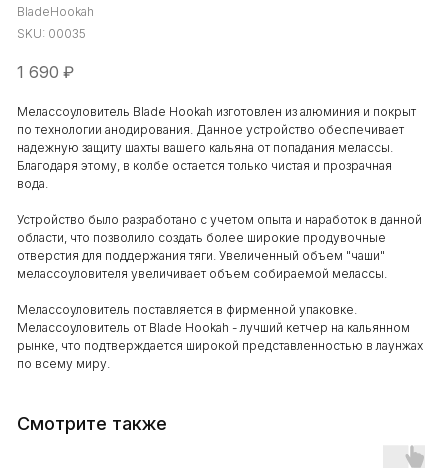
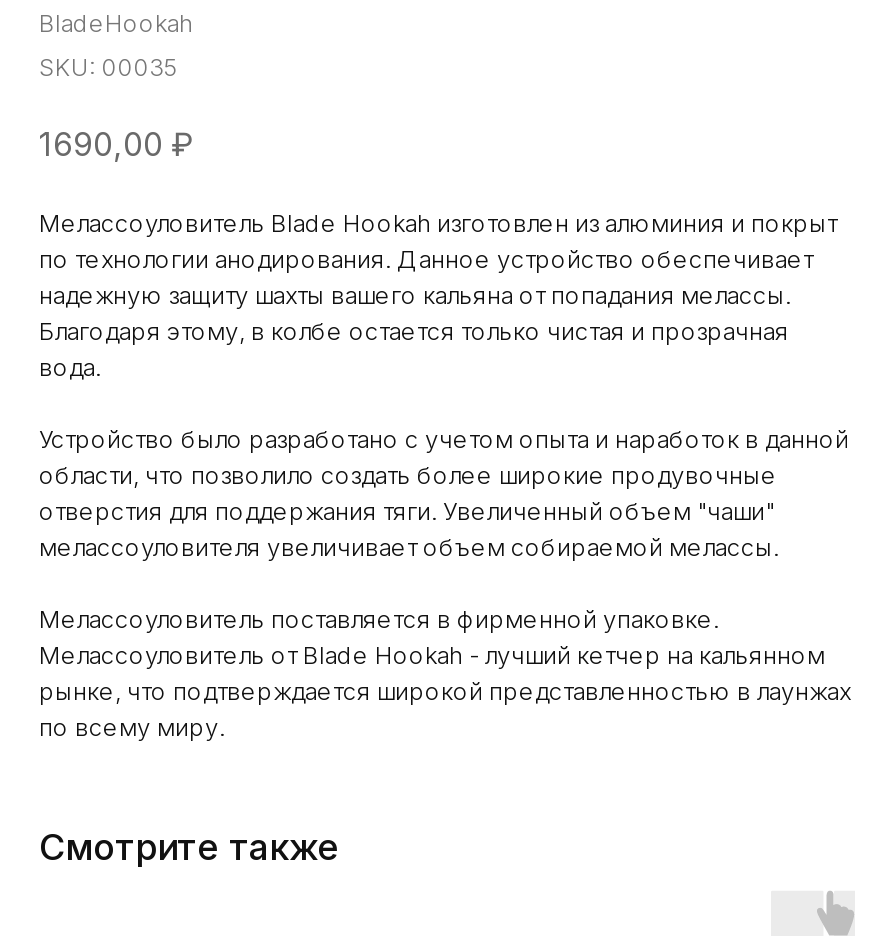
[17,62,74,82] 1 690 ₽ -> [39,124,193,164] 1690,00 ₽

